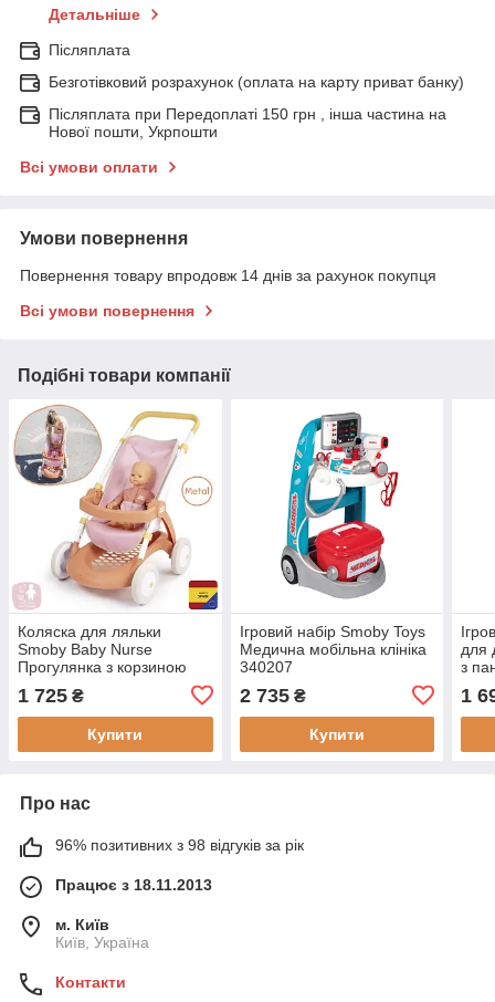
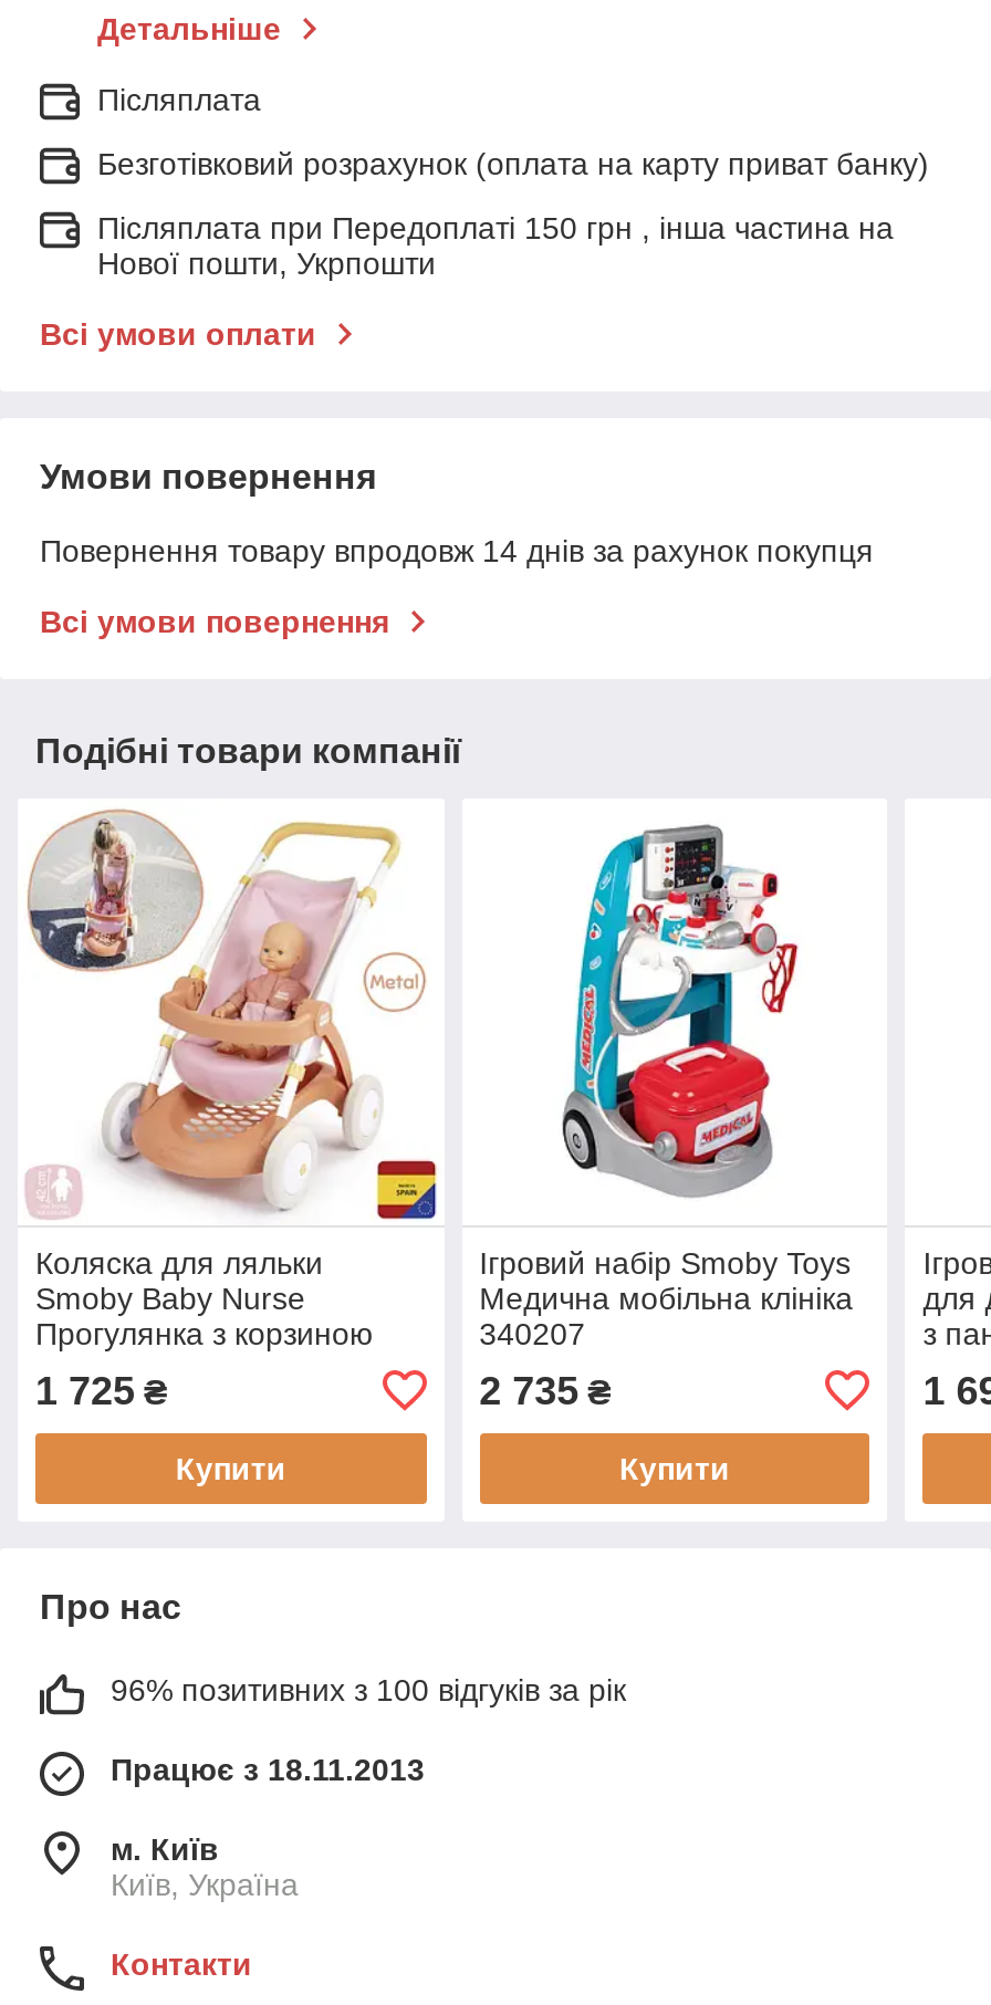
[55,836,304,854] 96% позитивних з 98 відгуків за рік -> [111,1672,626,1707] 96% позитивних з 100 відгуків за рік

